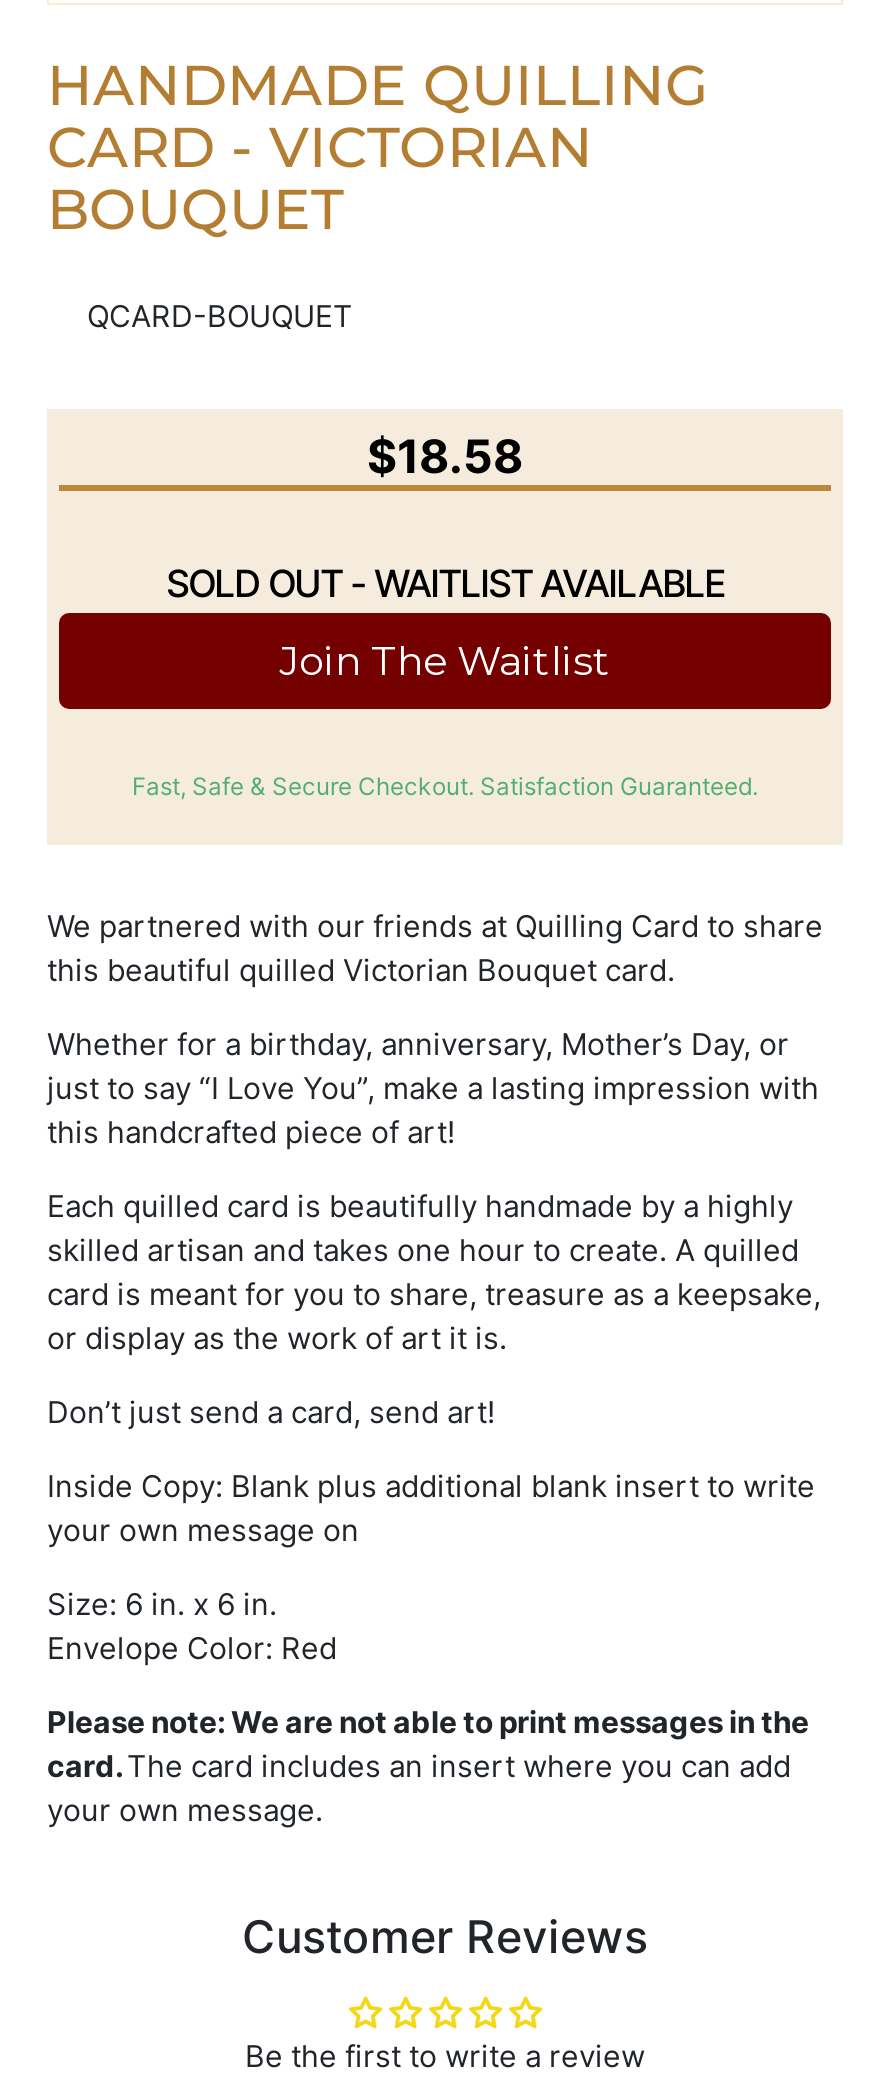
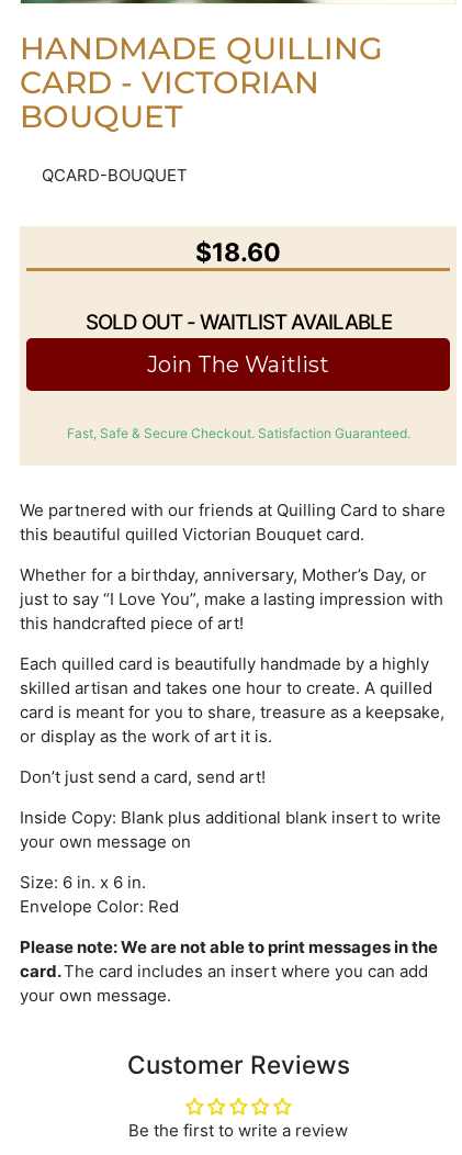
[367,429,523,485] $18.58 -> [195,237,281,268] $18.60

